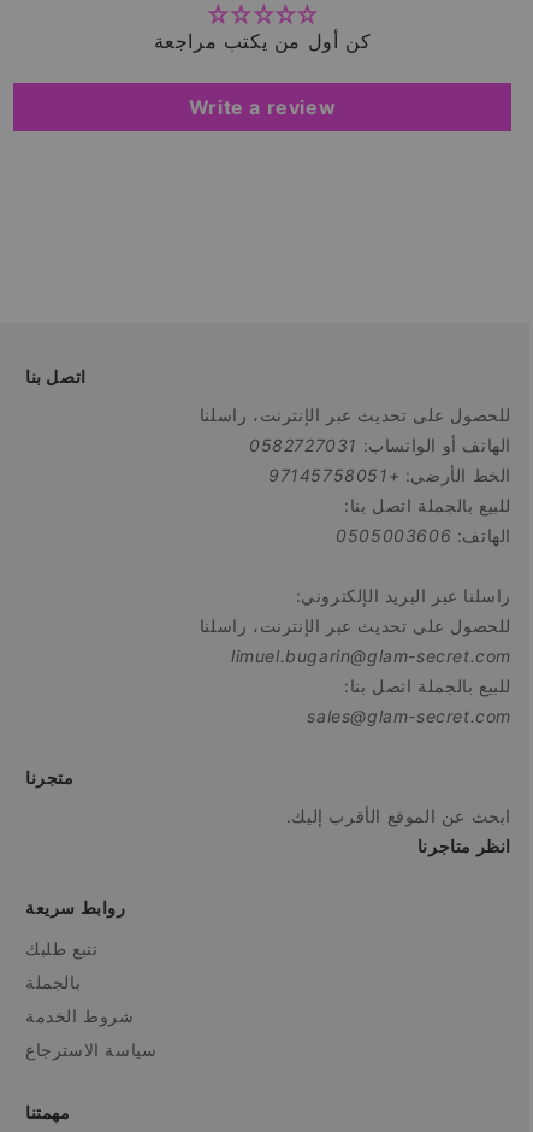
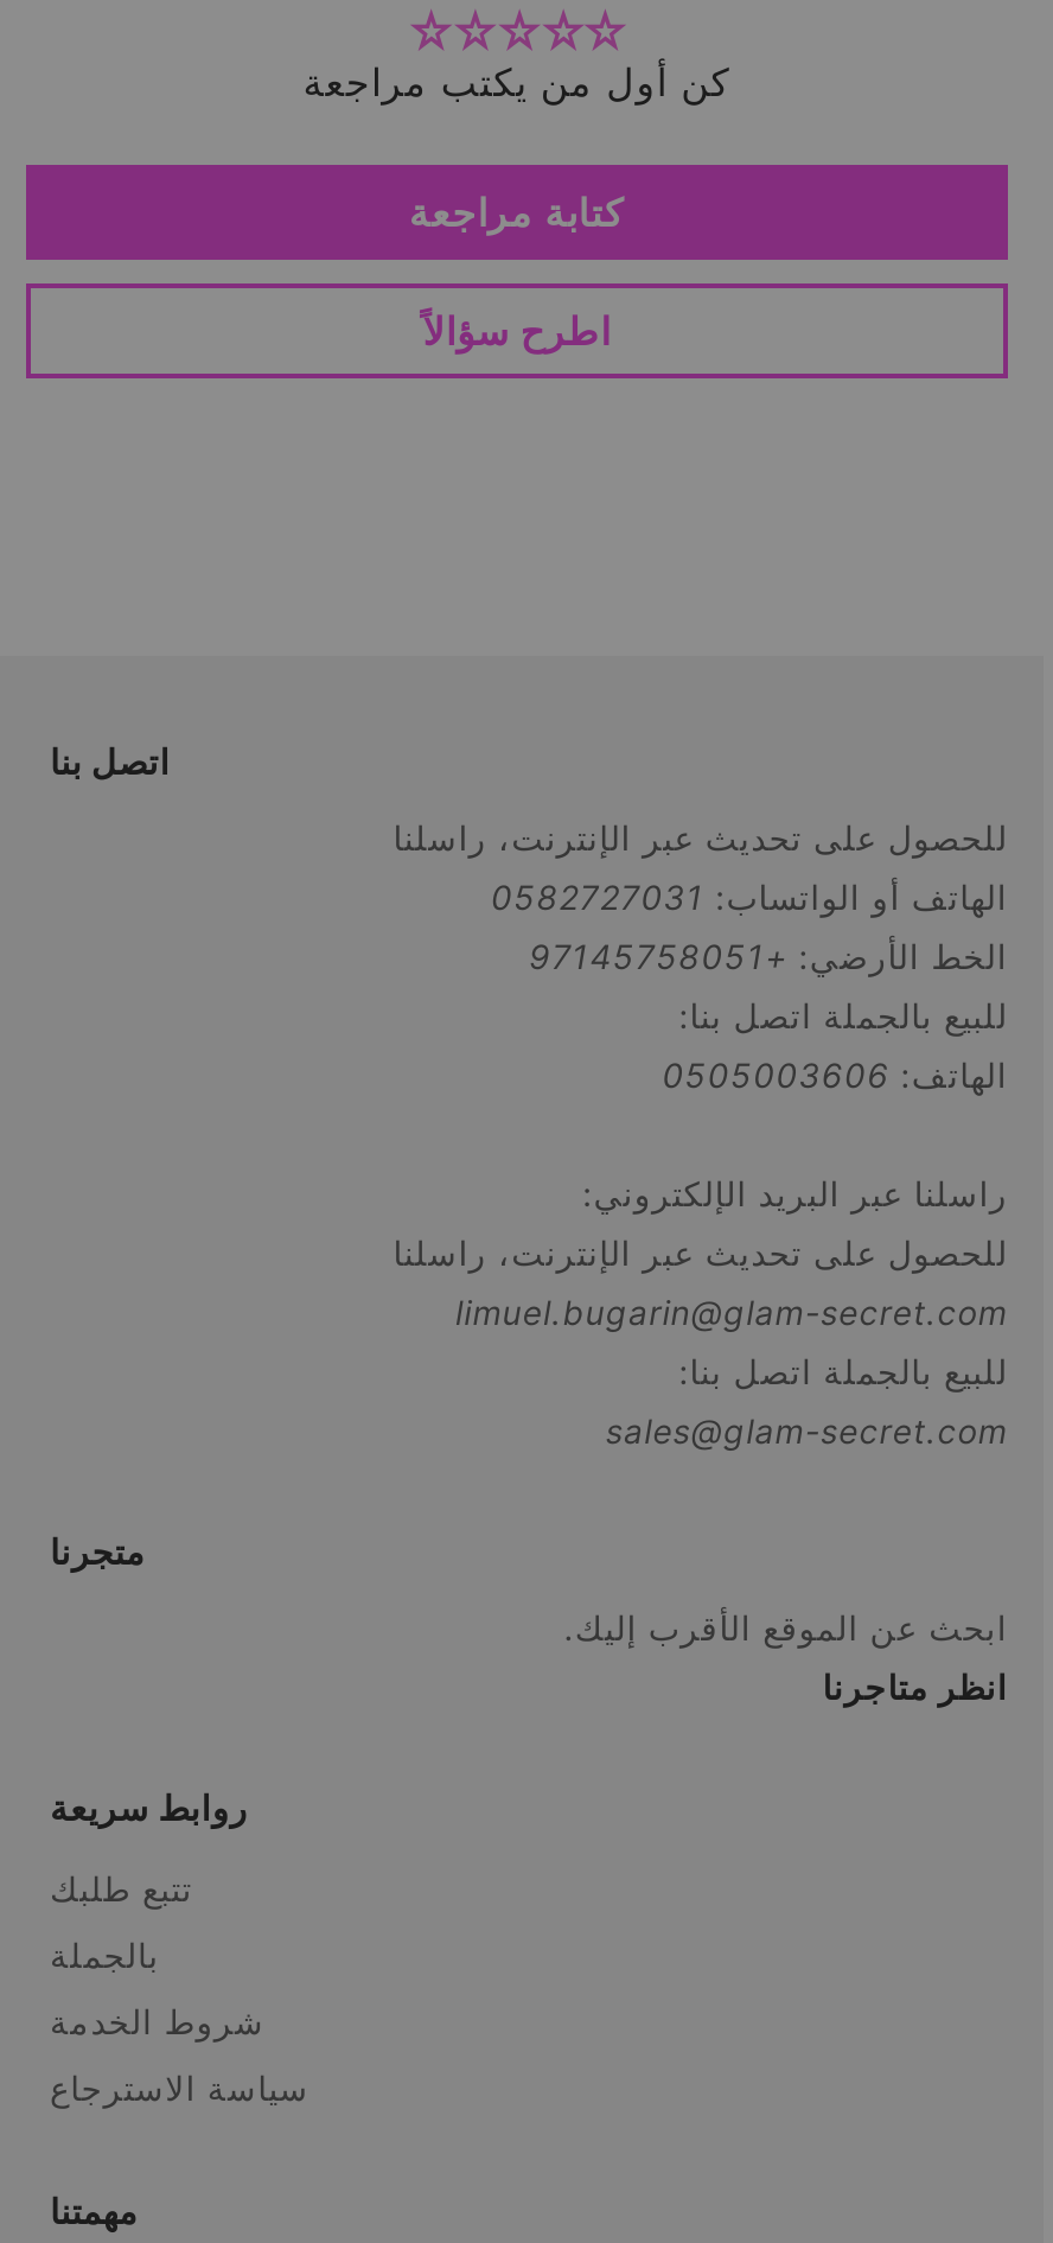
[189,95,336,119] Write a review -> [409,189,625,355] كتابة مراجعة | اطرح سؤالاً

